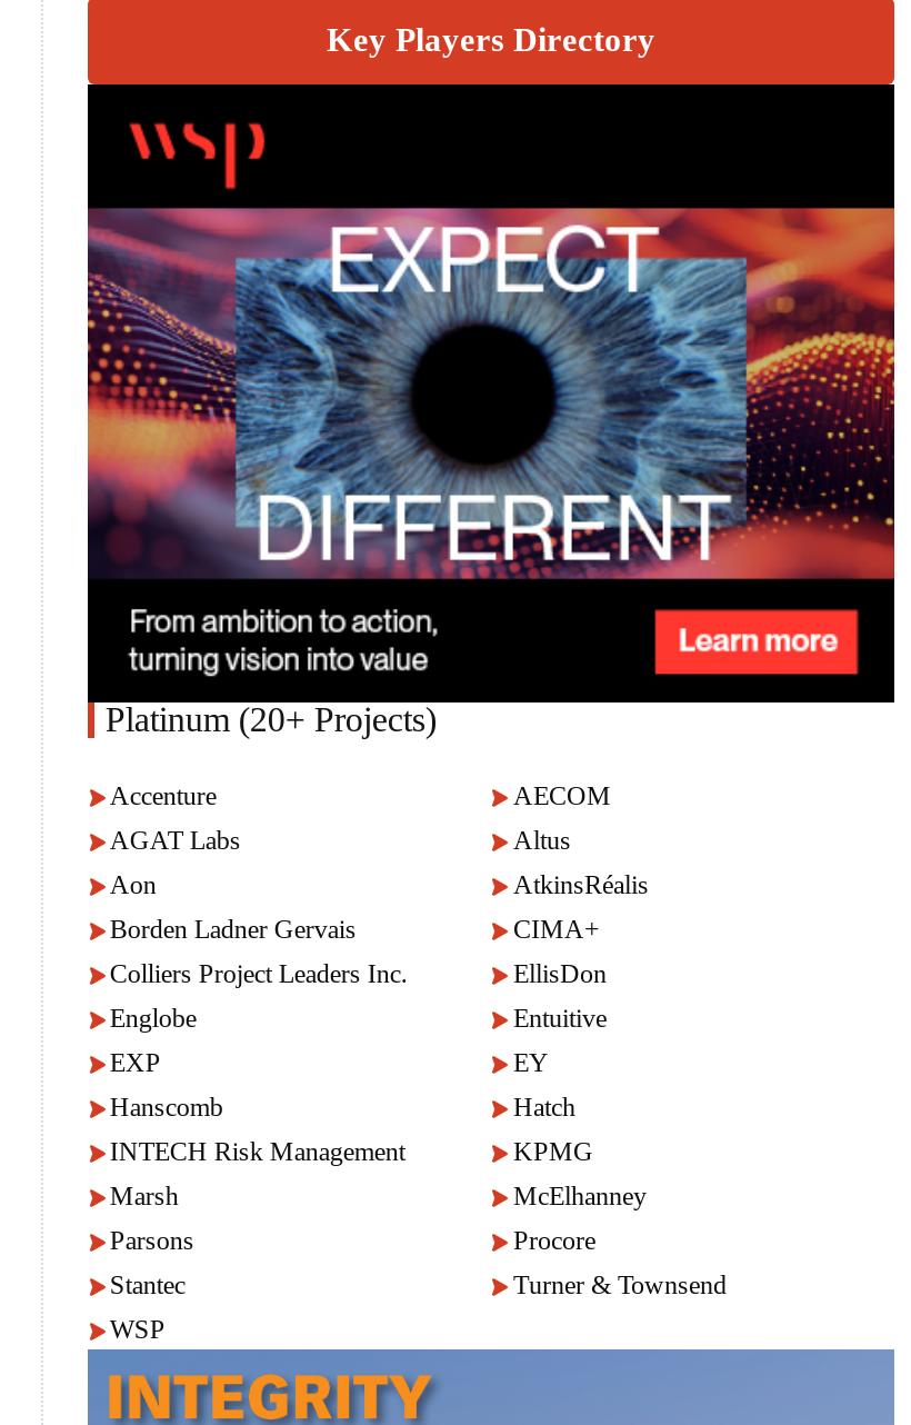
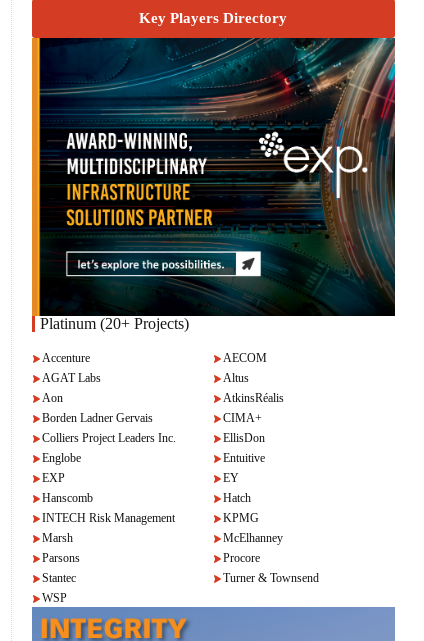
[86,82,897,705] [image] -> [31,37,396,317] [image]

